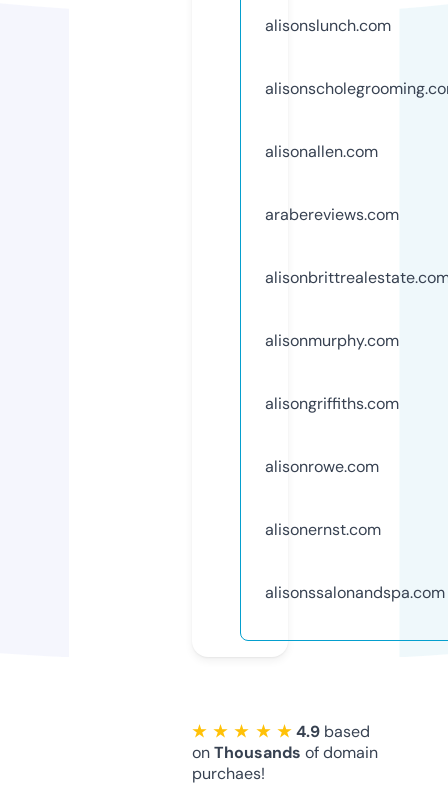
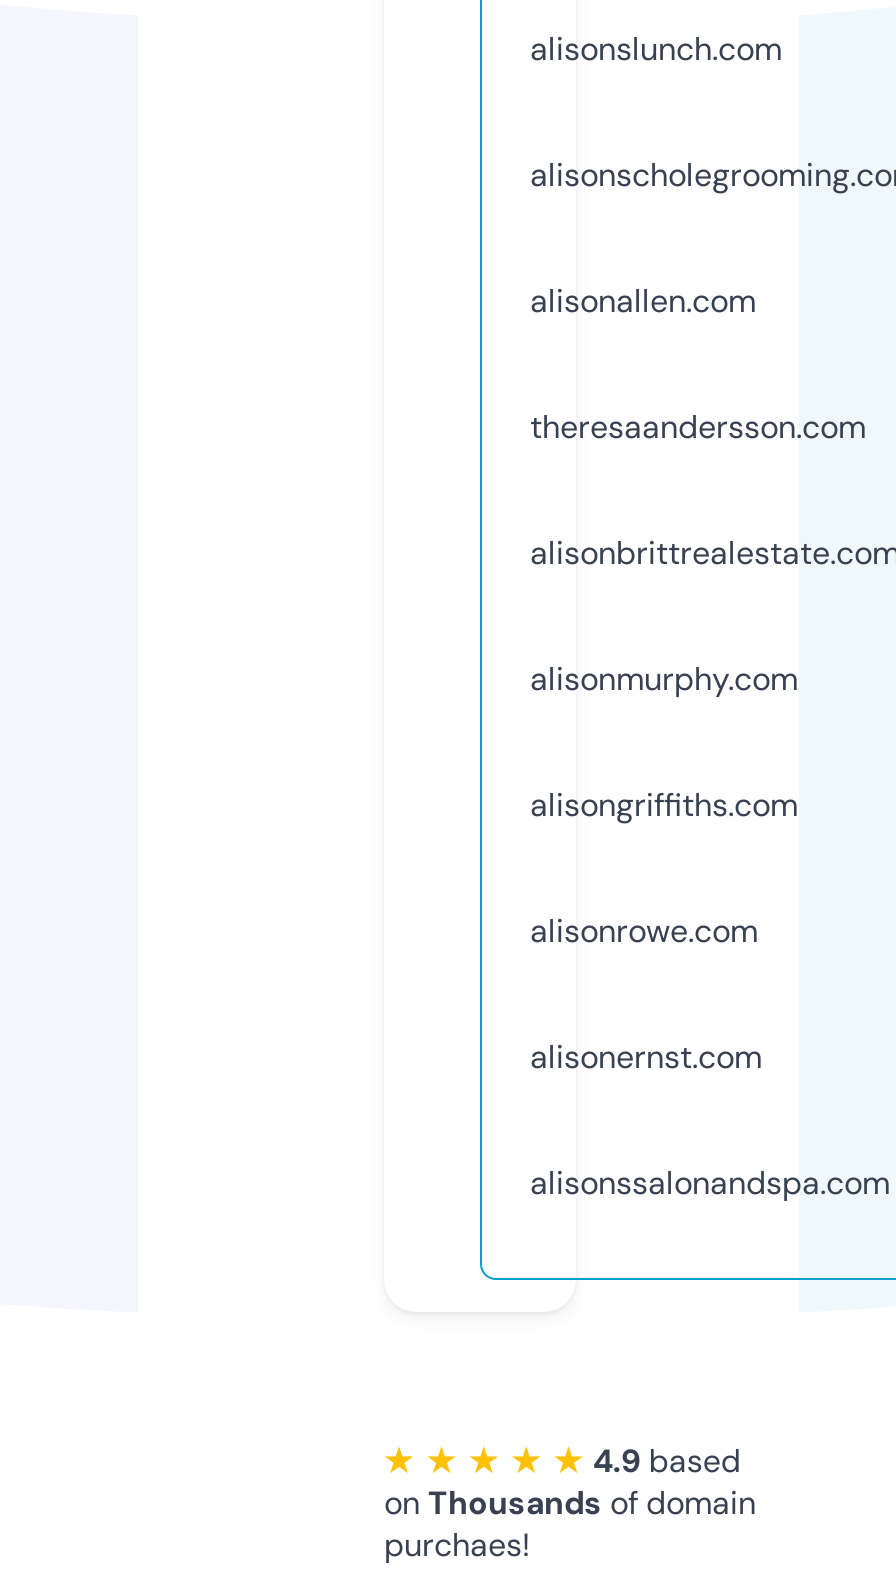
[265,204,399,225] arabereviews.com -> [530,406,866,448] theresaandersson.com

